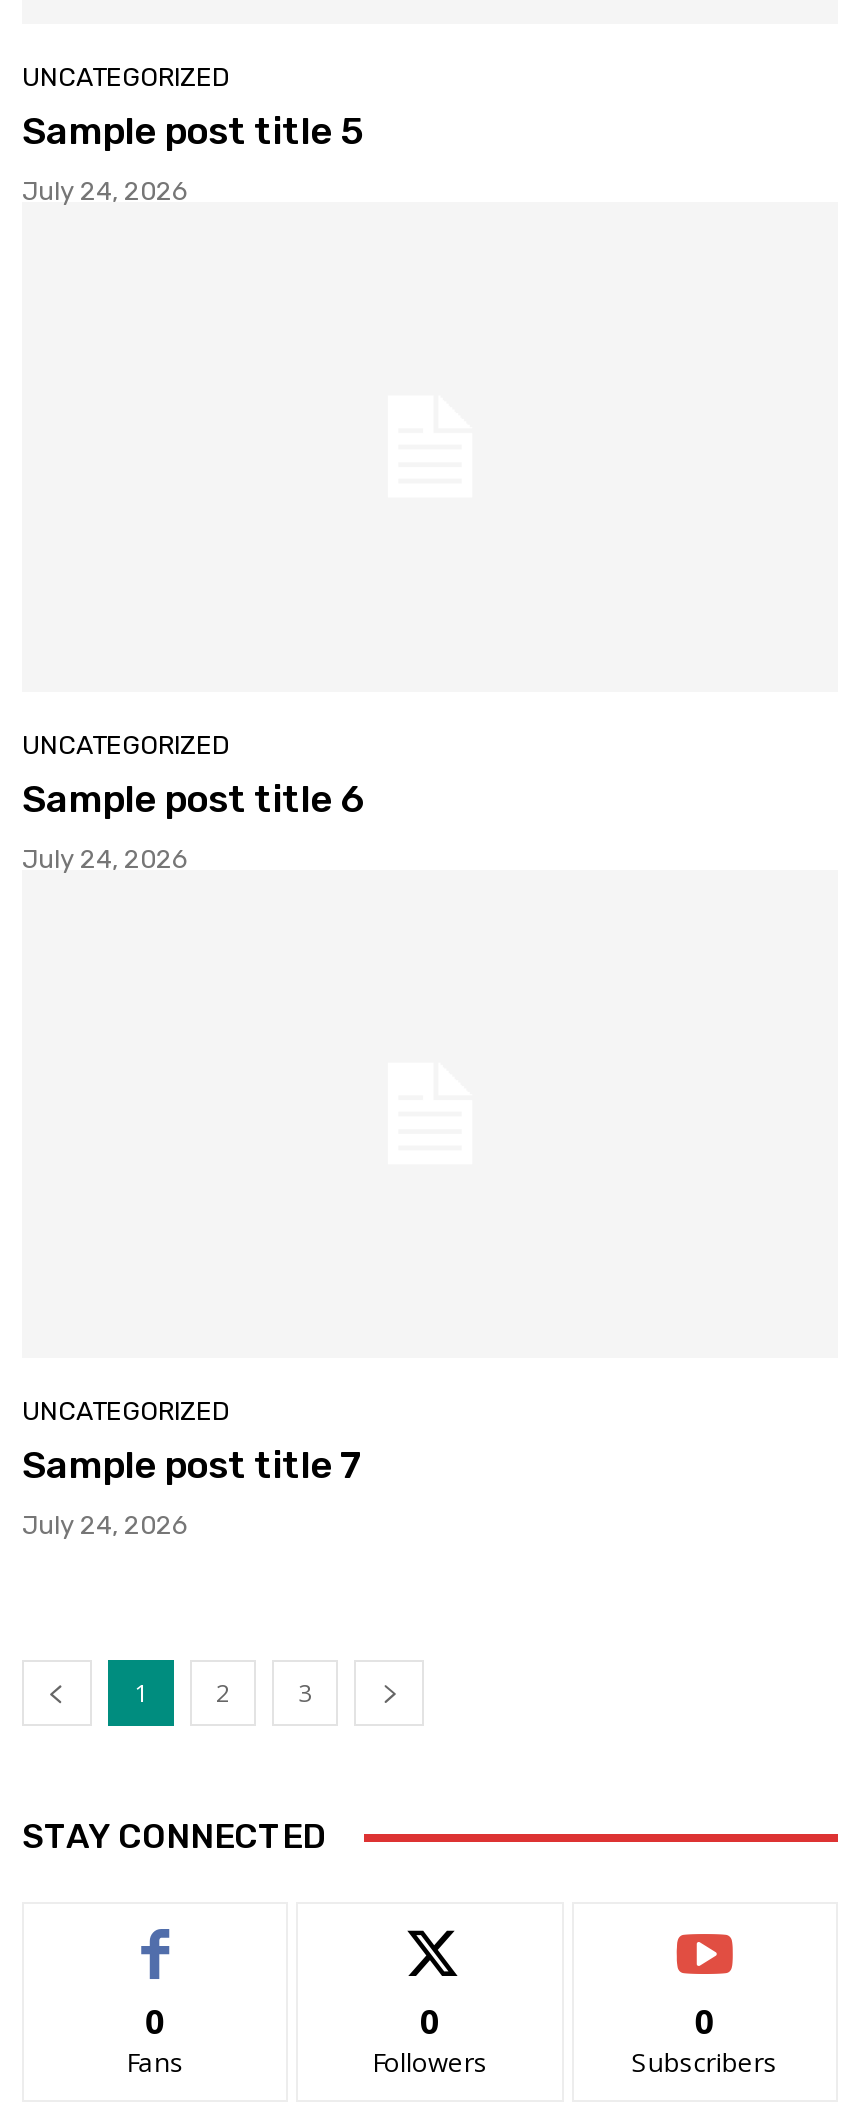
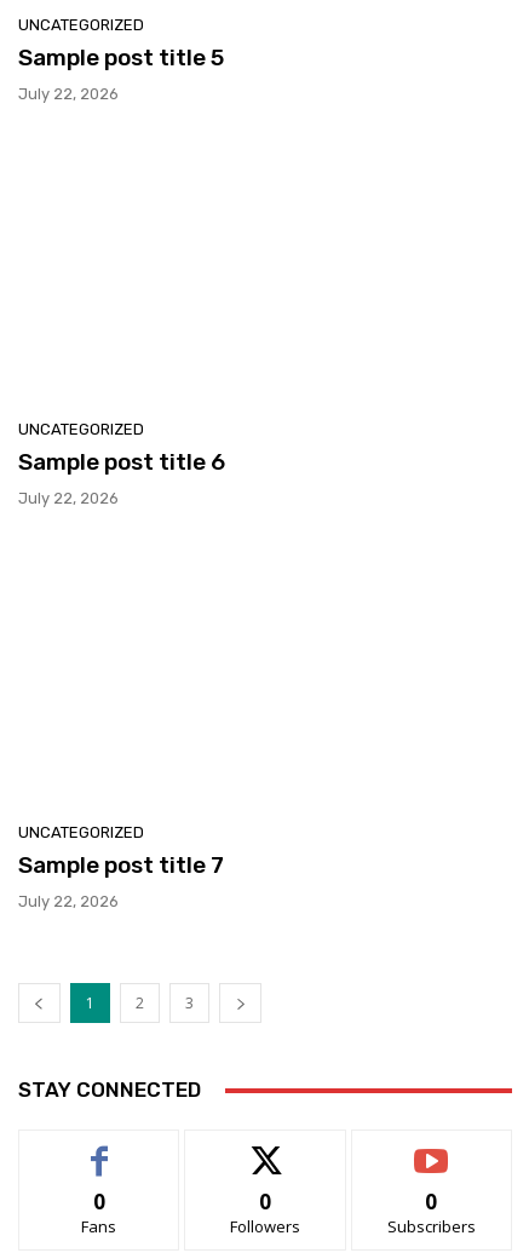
[22,176,188,206] July 24, 2026 -> [18,85,119,103] July 22, 2026
[22,843,188,873] July 24, 2026 -> [18,489,119,507] July 22, 2026
[22,1511,188,1541] July 24, 2026 -> [18,893,119,911] July 22, 2026

